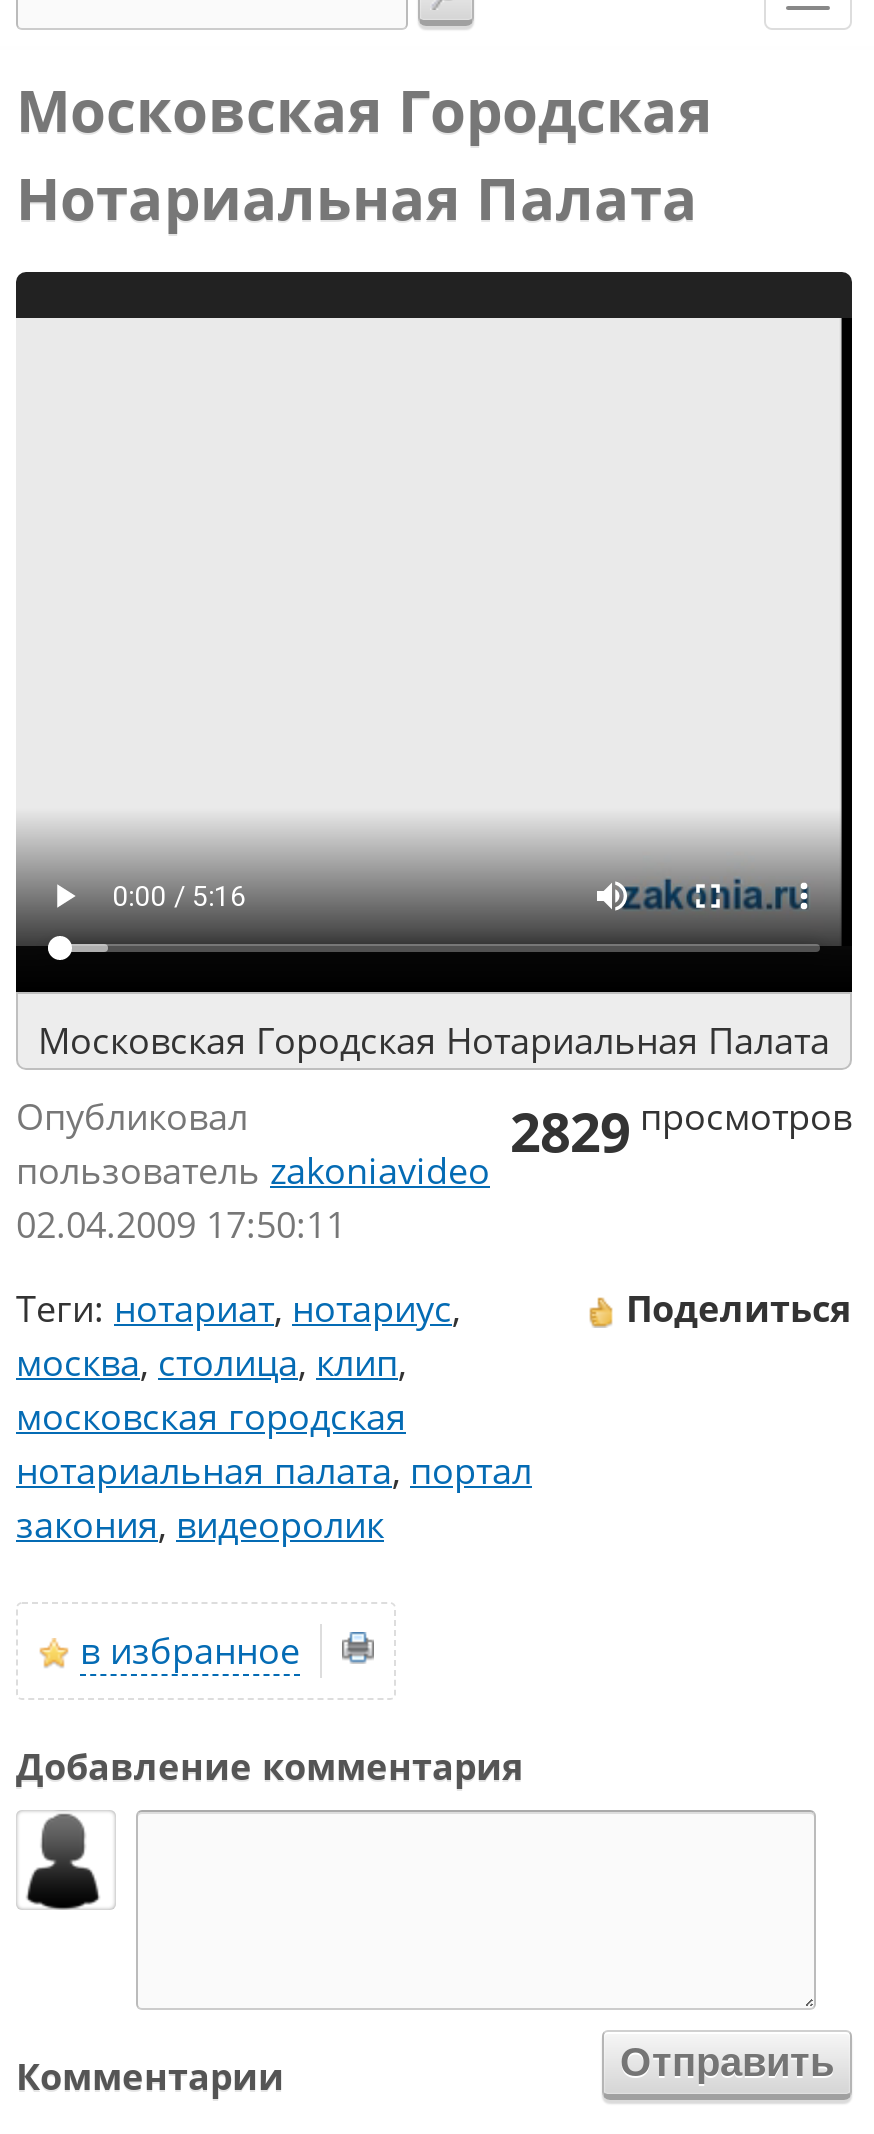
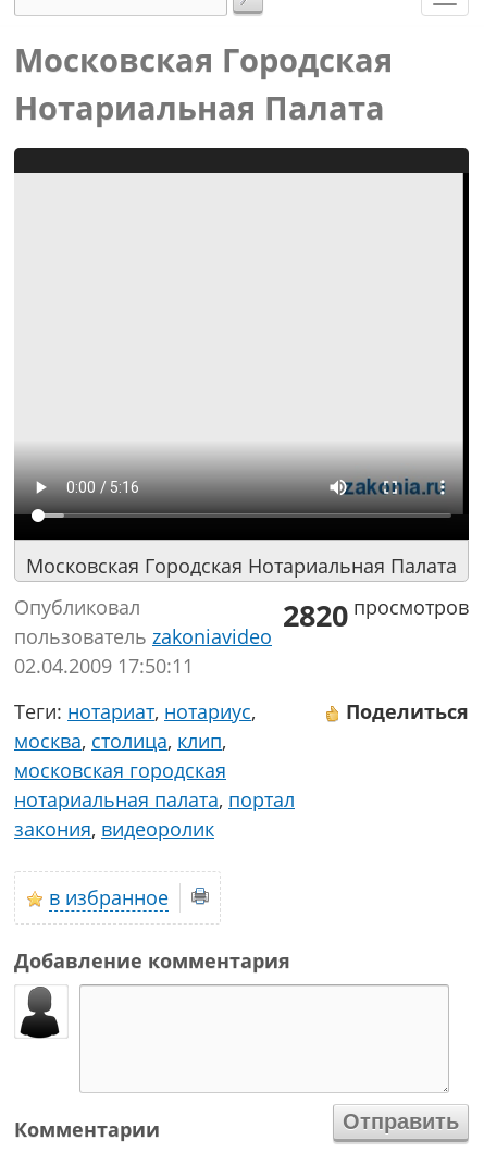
[510,1092,852,1168] 2829 просмотров -> [283,594,469,635] 2820 просмотров

